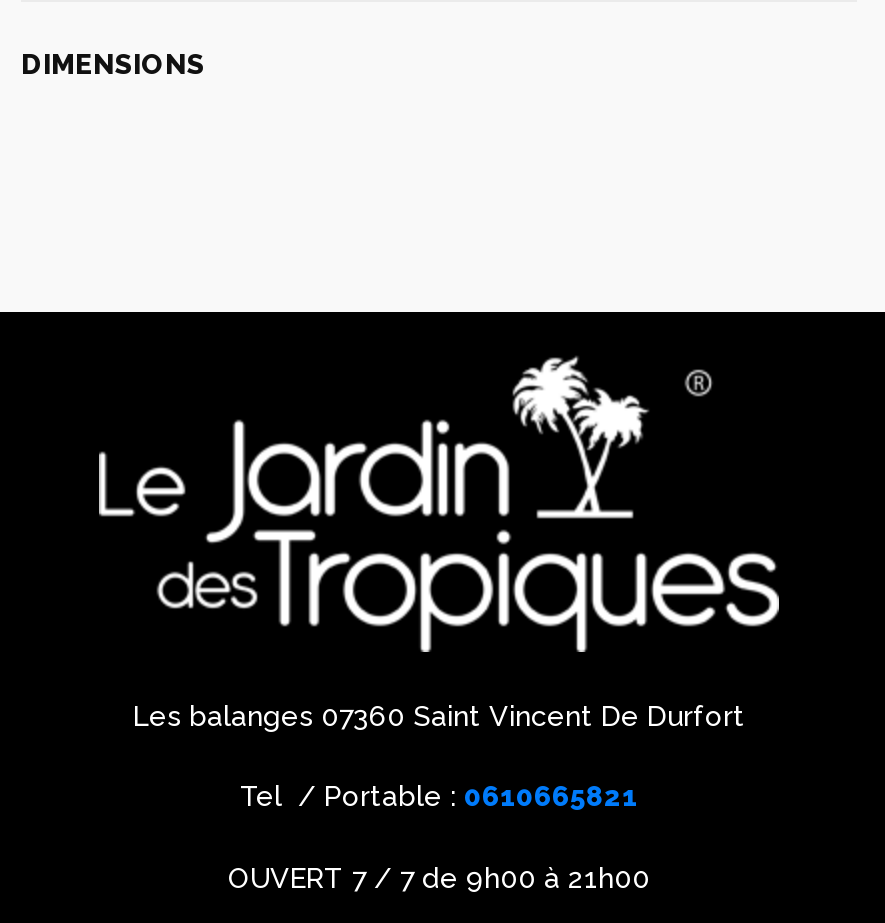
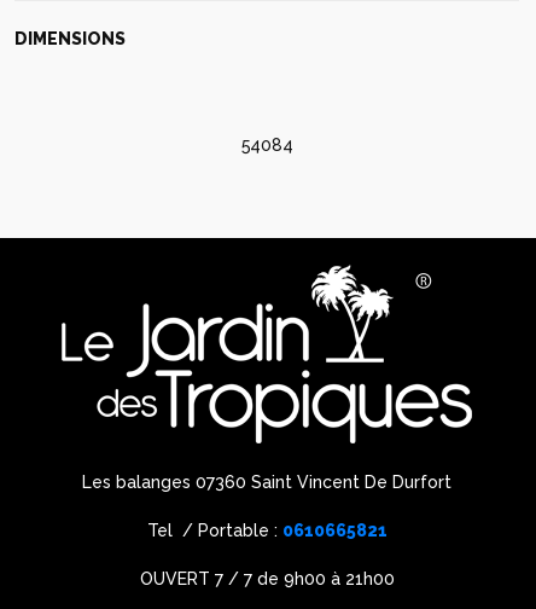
none -> [241,135,293,154] 54084

